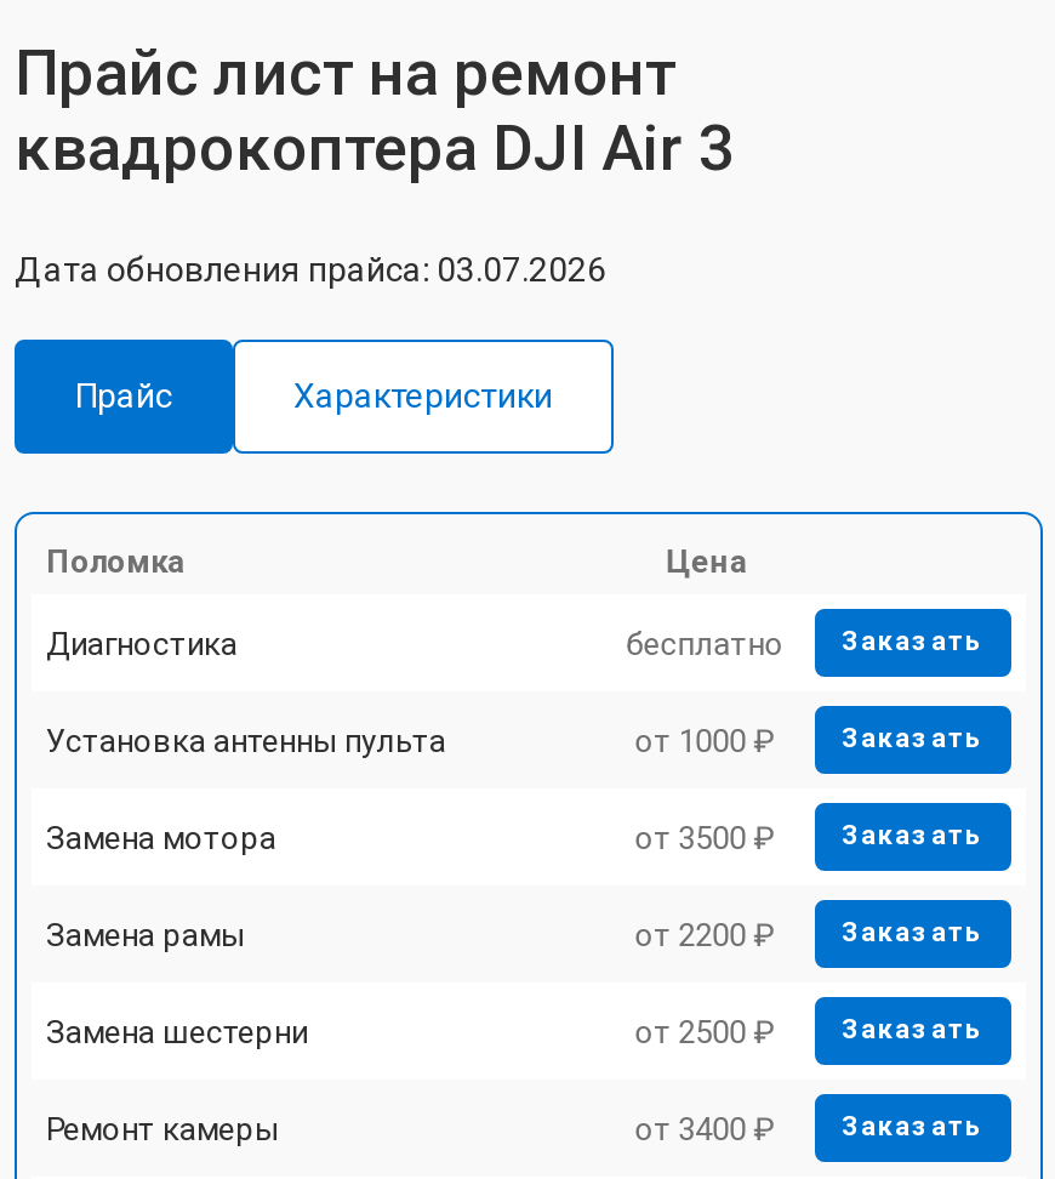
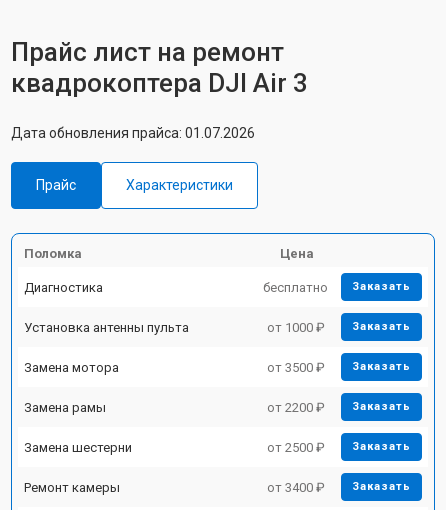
[15,250,606,289] Дата обновления прайса: 03.07.2026 -> [11,125,255,141] Дата обновления прайса: 01.07.2026

